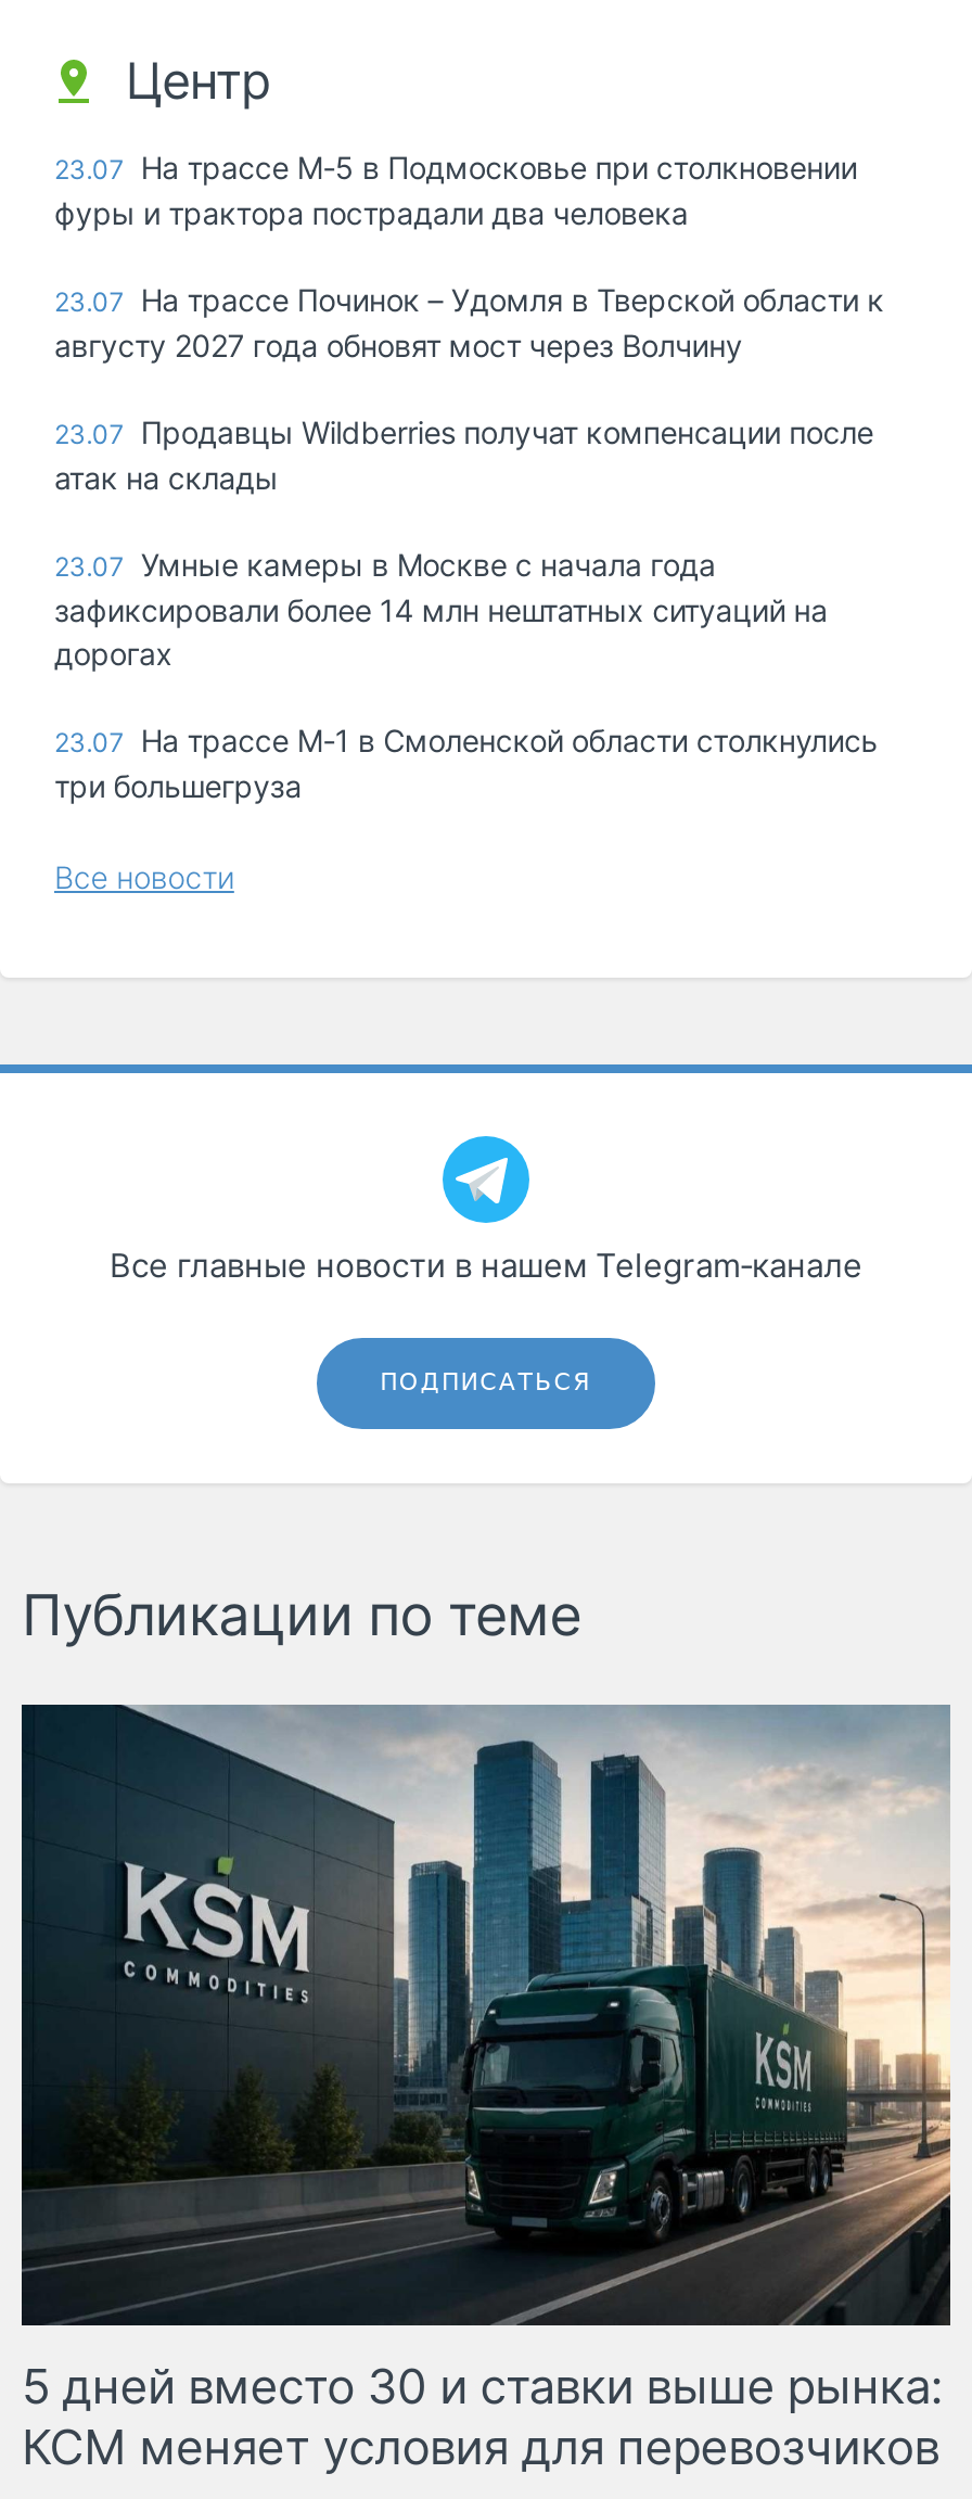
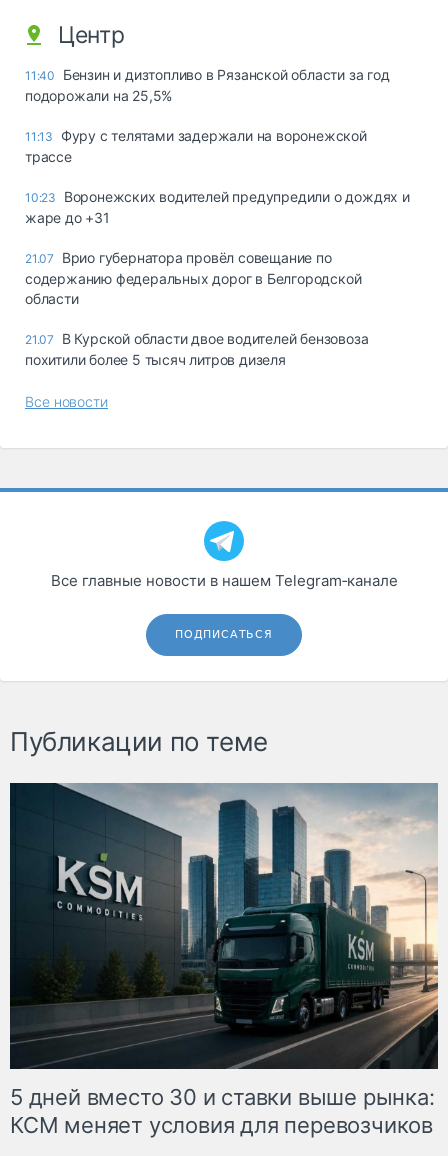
[54,149,857,231] 23.07 На трассе М-5 в Подмосковье при столкновении | фуры и трактора пострадали два человека -> [25,66,390,104] 11:40 Бензин и дизтопливо в Рязанской области за год | подорожали на 25,5%
[54,281,884,364] 23.07 На трассе Починок – Удомля в Тверской области к | августу 2027 года обновят мост через Волчину -> [25,127,367,165] 11:13 Фуру с телятами задержали на воронежской | трассе
[54,414,873,496] 23.07 Продавцы Wildberries получат компенсации после | атак на склады -> [25,188,410,226] 10:23 Воронежских водителей предупредили о дождях и | жаре до +31
[54,546,828,672] 23.07 Умные камеры в Москве с начала года | зафиксировали более 14 млн нештатных ситуаций на | дорогах -> [25,249,361,307] 21.07 Врио губернатора провёл совещание по | содержанию федеральных дорог в Белгородской | области
[54,722,878,804] 23.07 На трассе М-1 в Смоленской области столкнулись | три большегруза -> [25,330,368,368] 21.07 В Курской области двое водителей бензовоза | похитили более 5 тысяч литров дизеля

